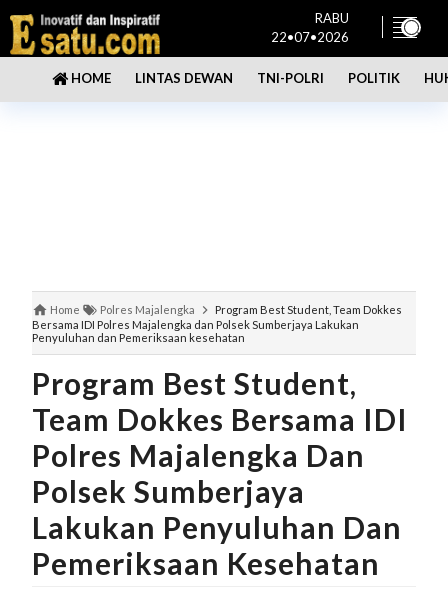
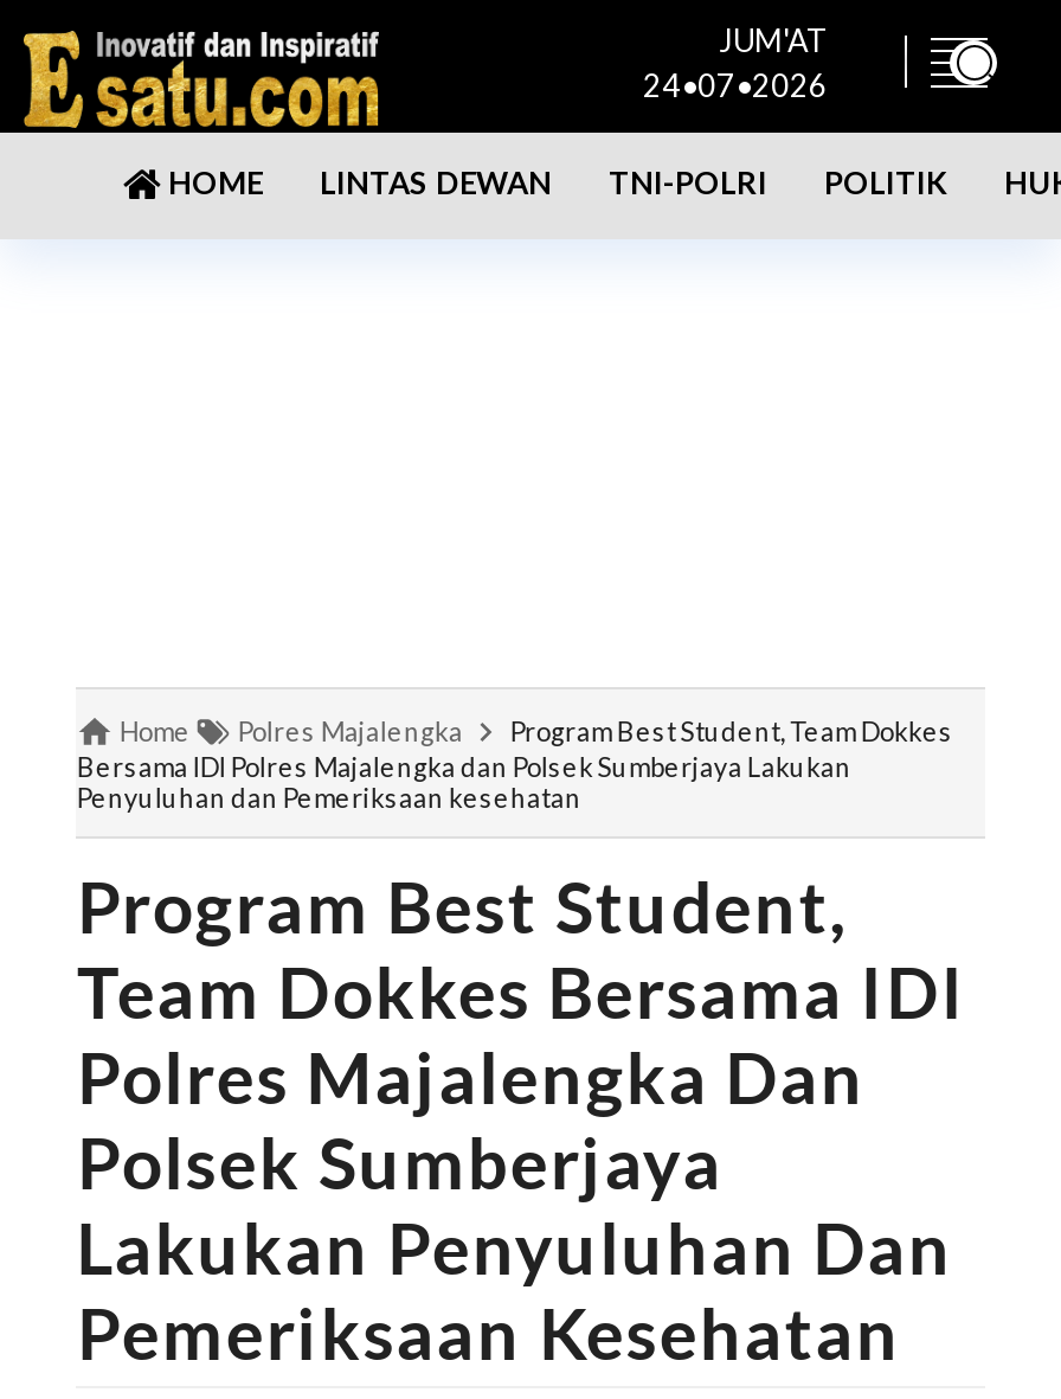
[271,10,349,45] RABU | 22•07•2026 -> [643,21,828,104] JUM'AT | 24•07•2026

